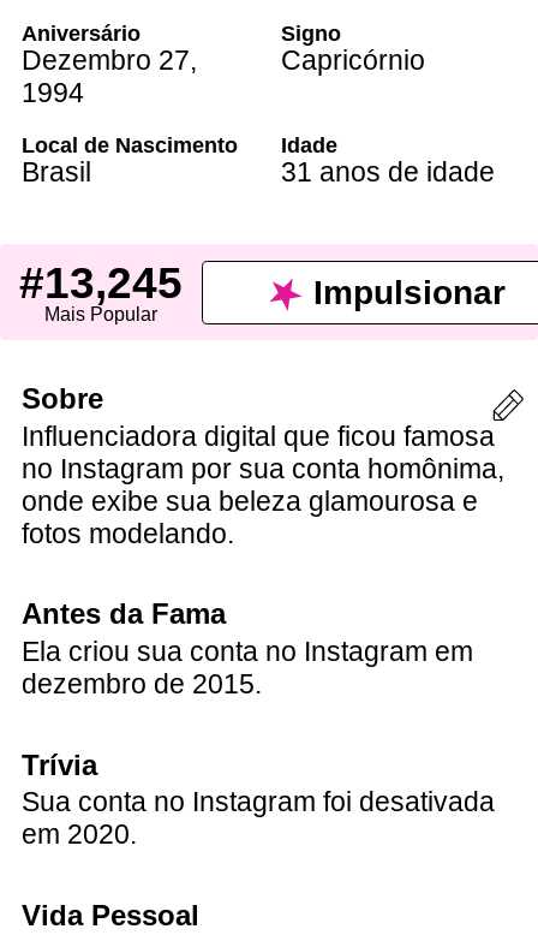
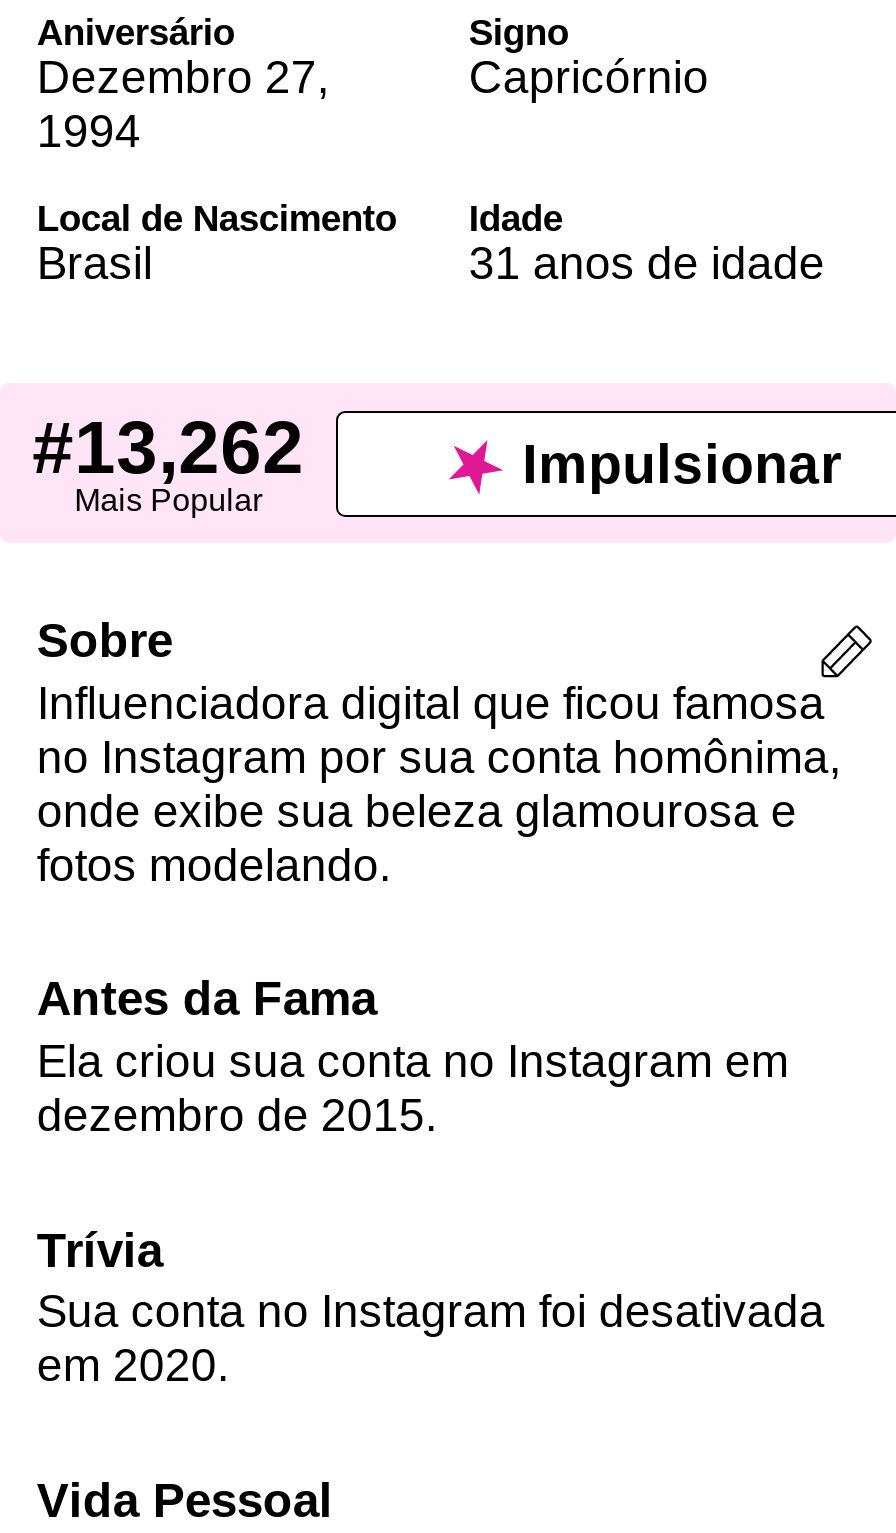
[19,258,183,307] #13,245 -> [32,406,304,488] #13,262

